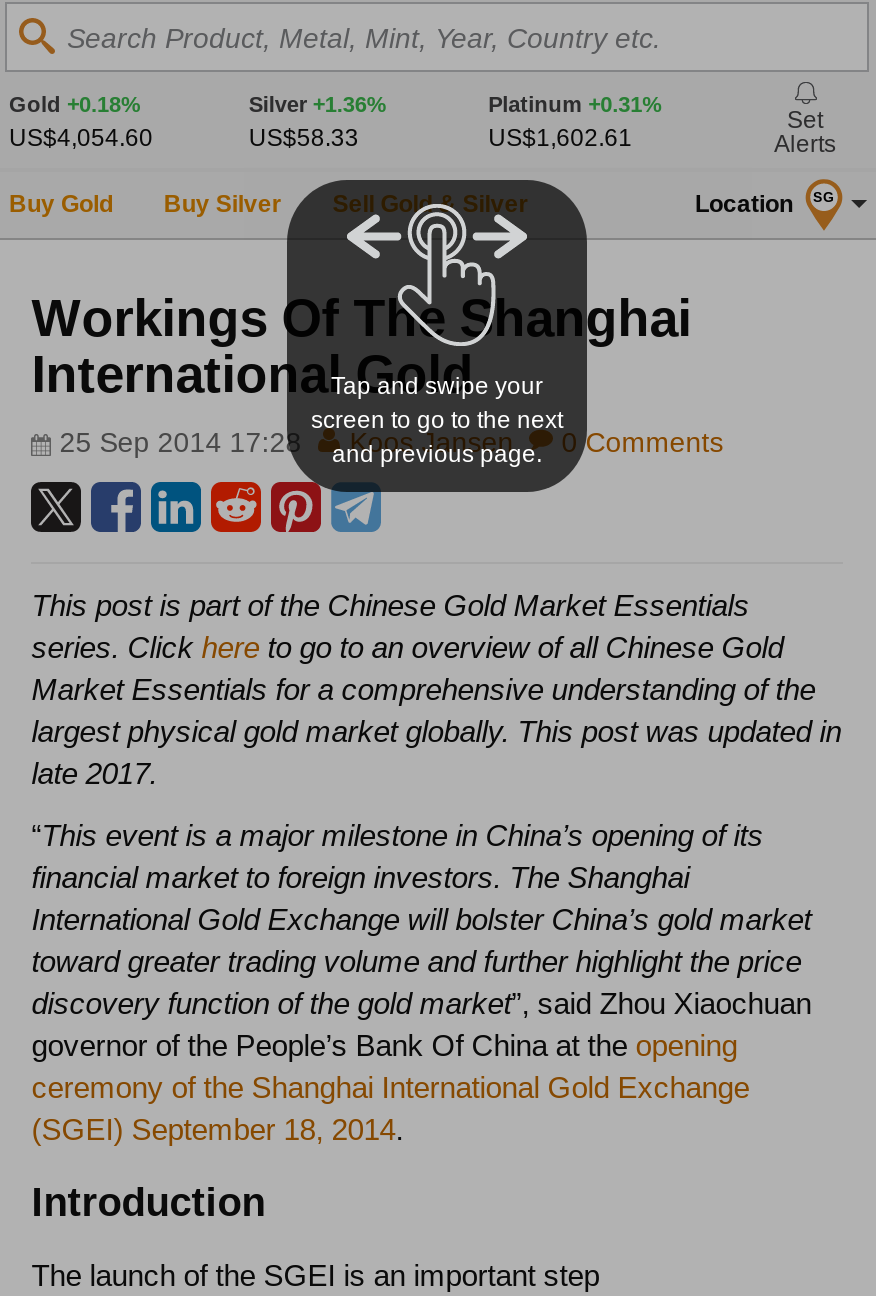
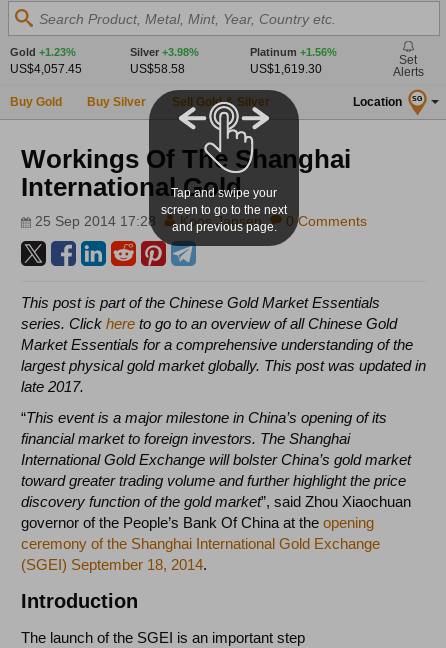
[9,92,153,152] Gold +0.18% | US$4,054.60 -> [10,46,82,76] Gold +1.23% | US$4,057.45
[249,92,387,152] Silver +1.36% | US$58.33 -> [130,46,199,76] Silver +3.98% | US$58.58
[488,92,662,152] Platinum +0.31% | US$1,602.61 -> [250,46,337,76] Platinum +1.56% | US$1,619.30

